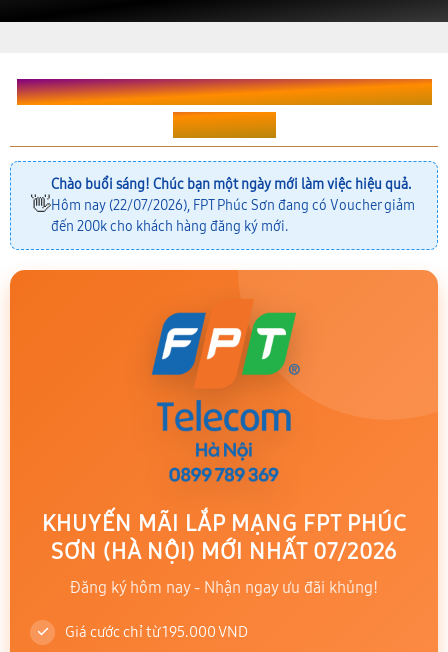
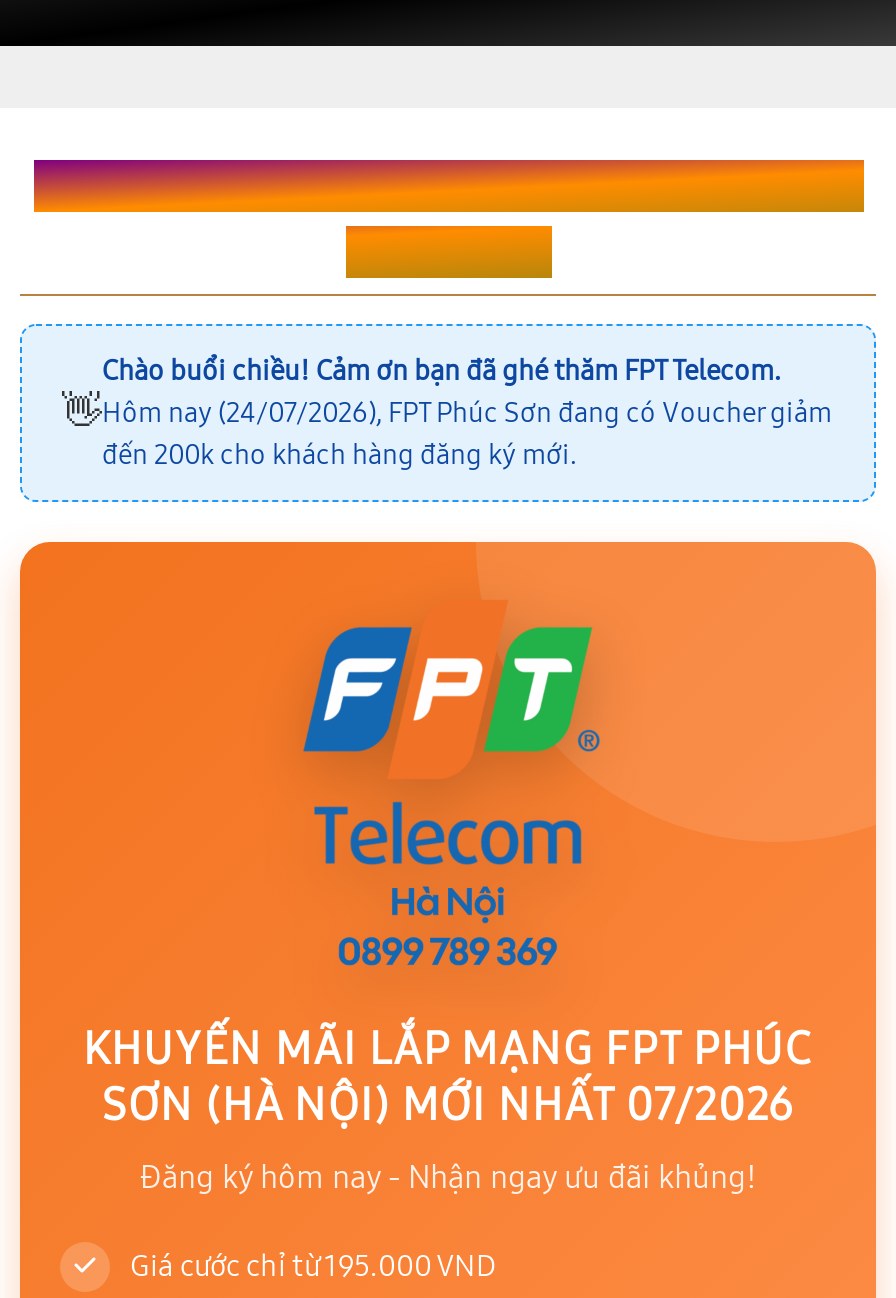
[51,176,415,214] Chào buổi sáng! Chúc bạn một ngày mới làm việc hiệu quả. | Hôm nay (22/07/2026), FPT Phúc Sơn đang có Voucher giảm -> [102,354,832,430] Chào buổi chiều! Cảm ơn bạn đã ghé thăm FPT Telecom. | Hôm nay (24/07/2026), FPT Phúc Sơn đang có Voucher giảm

